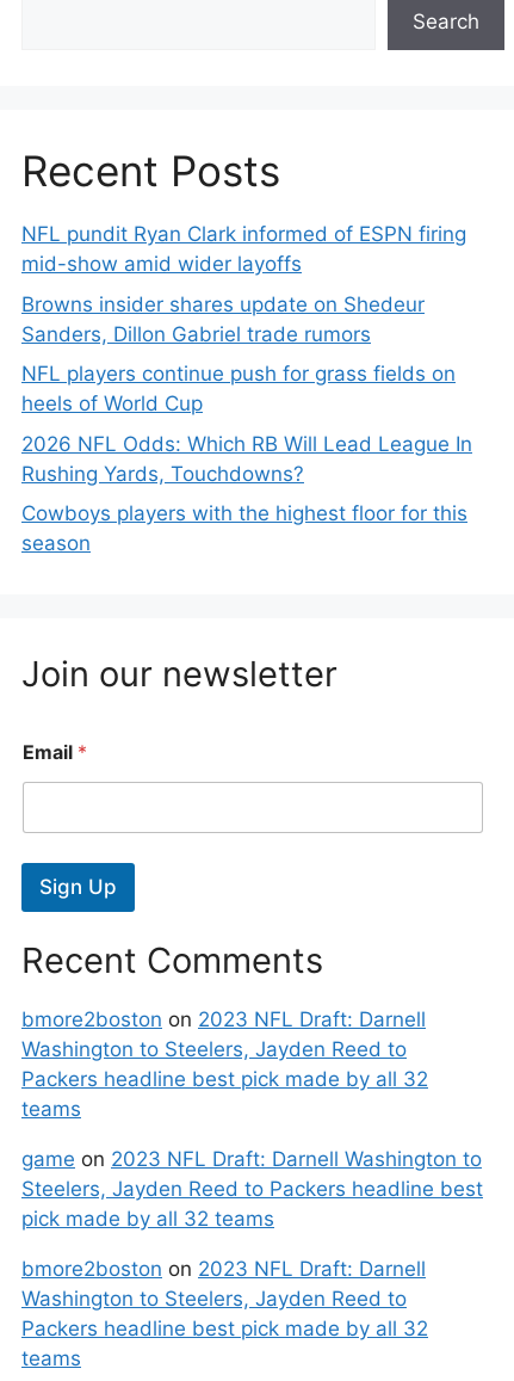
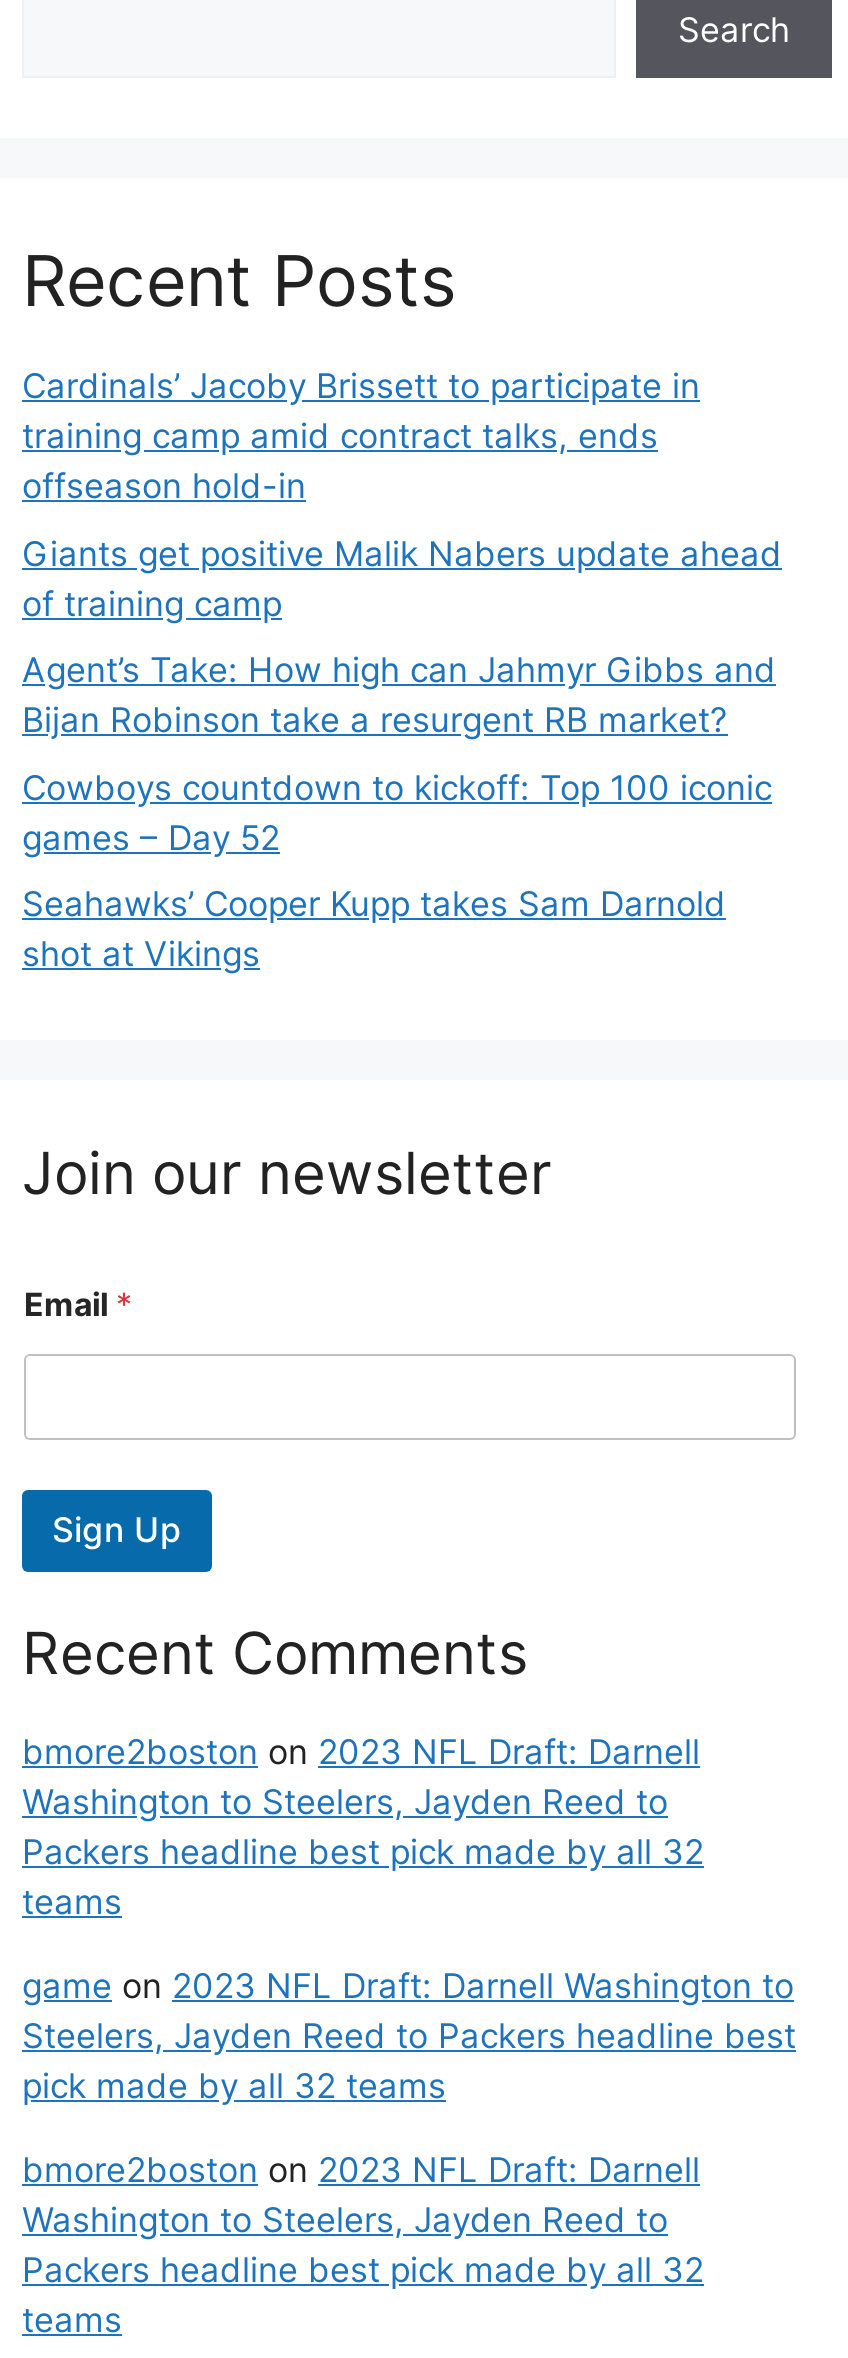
[21,222,466,276] NFL pundit Ryan Clark informed of ESPN firing | mid-show amid wider layoffs -> [22,366,700,506] Cardinals’ Jacoby Brissett to participate in | training camp amid contract talks, ends | offseason hold-in
[21,292,425,346] Browns insider shares update on Shedeur | Sanders, Dillon Gabriel trade rumors -> [22,533,782,623] Giants get positive Malik Nabers update ahead | of training camp
[21,362,456,415] NFL players continue push for grass fields on | heels of World Cup -> [22,650,776,740] Agent’s Take: How high can Jahmyr Gibbs and | Bijan Robinson take a resurgent RB market?
[21,431,472,485] 2026 NFL Odds: Which RB Will Lead League In | Rushing Yards, Touchdowns? -> [22,767,772,857] Cowboys countdown to kickoff: Top 100 iconic | games – Day 52
[21,501,467,555] Cowboys players with the highest floor for this | season -> [22,884,726,974] Seahawks’ Cooper Kupp takes Sam Darnold | shot at Vikings

